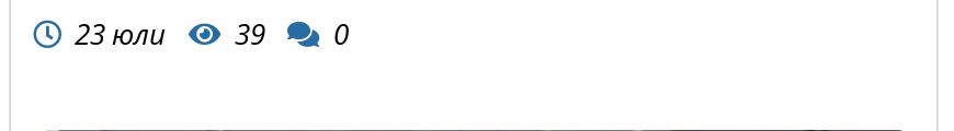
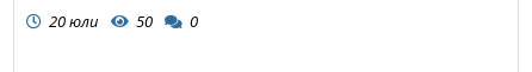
[68,15,265,54] 23 юли | 39 -> [45,10,153,32] 20 юли | 50

